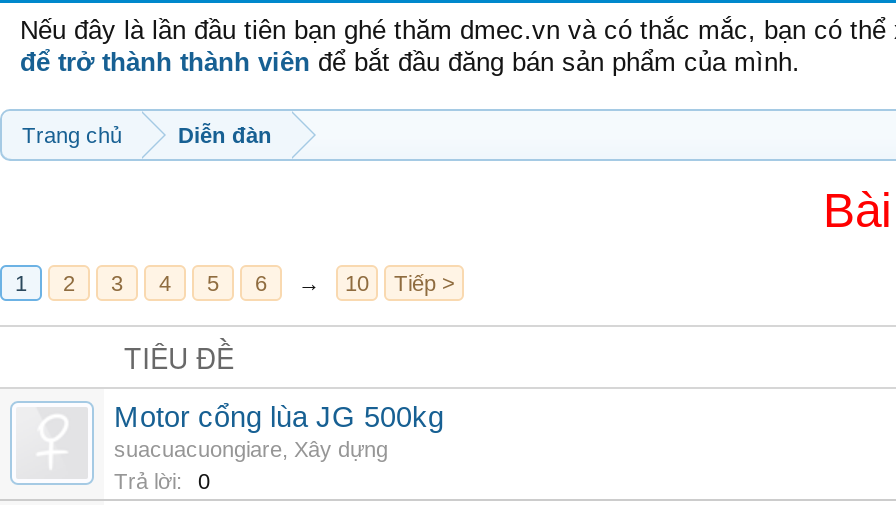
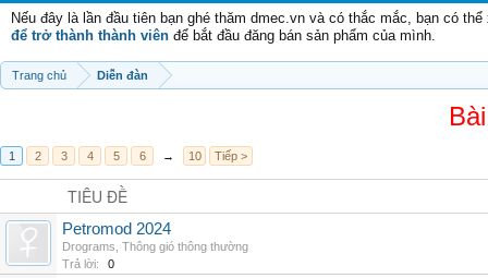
[114,401,444,461] Motor cổng lùa JG 500kg | suacuacuongiare, Xây dựng -> [62,220,248,253] Petromod 2024 | Drograms, Thông gió thông thường

